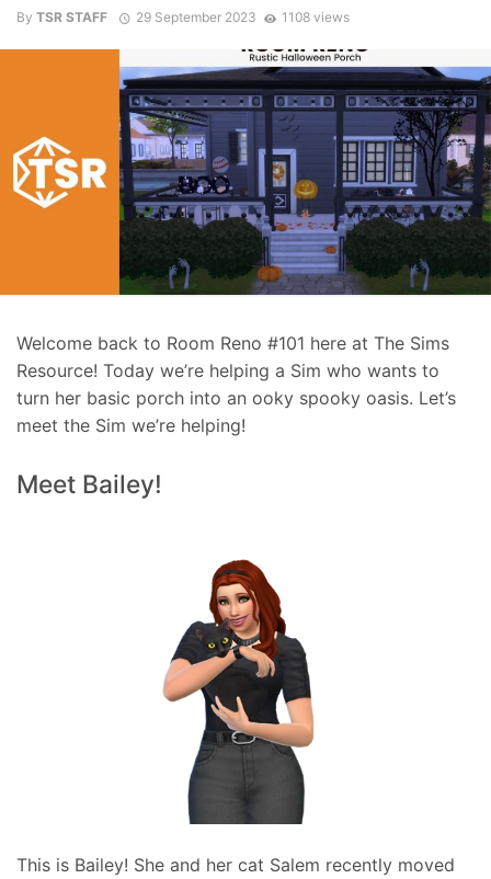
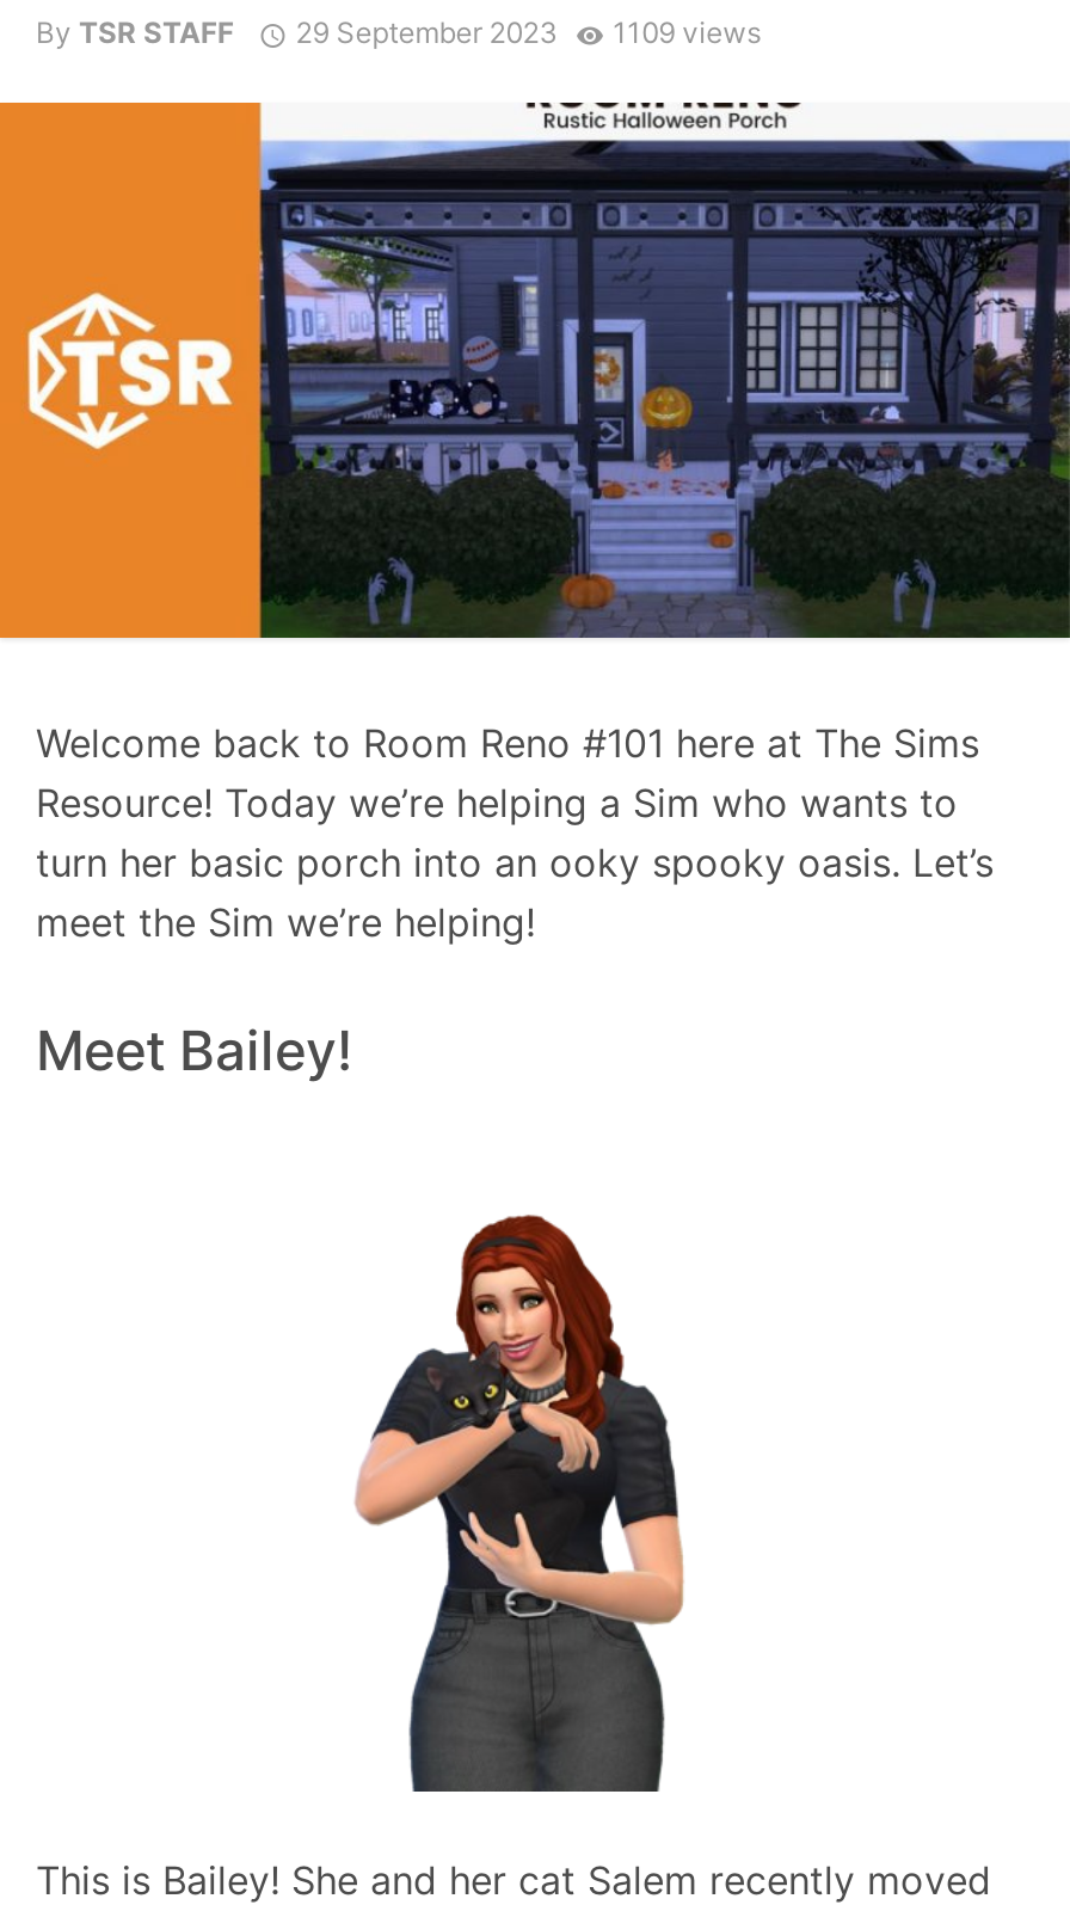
[16,9,349,26] By TSR STAFF 29 September 2023 1108 views -> [36,15,761,51] By TSR STAFF 29 September 2023 1109 views

